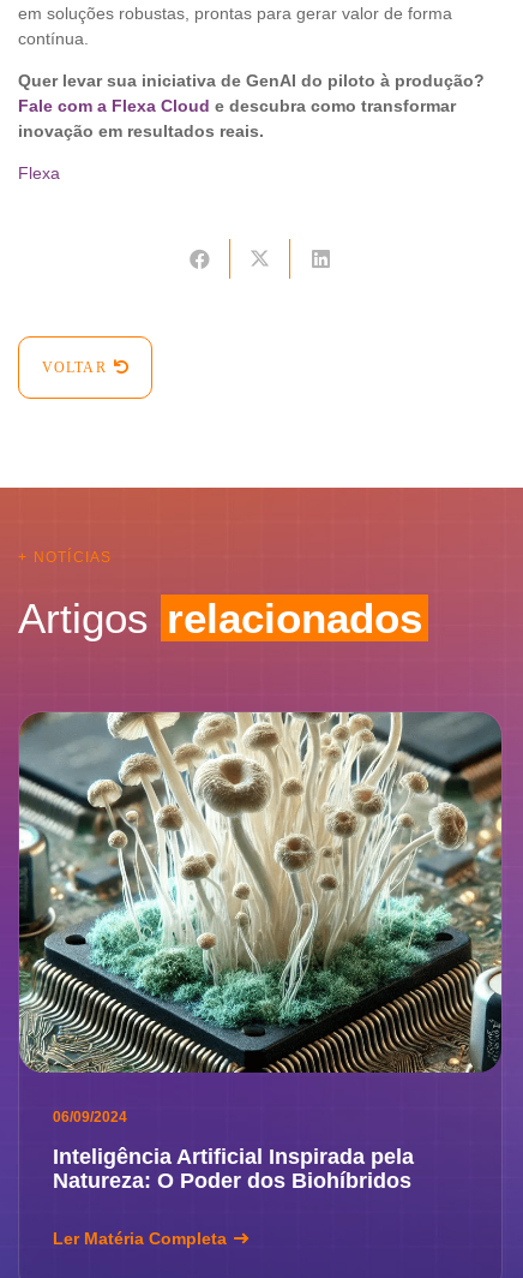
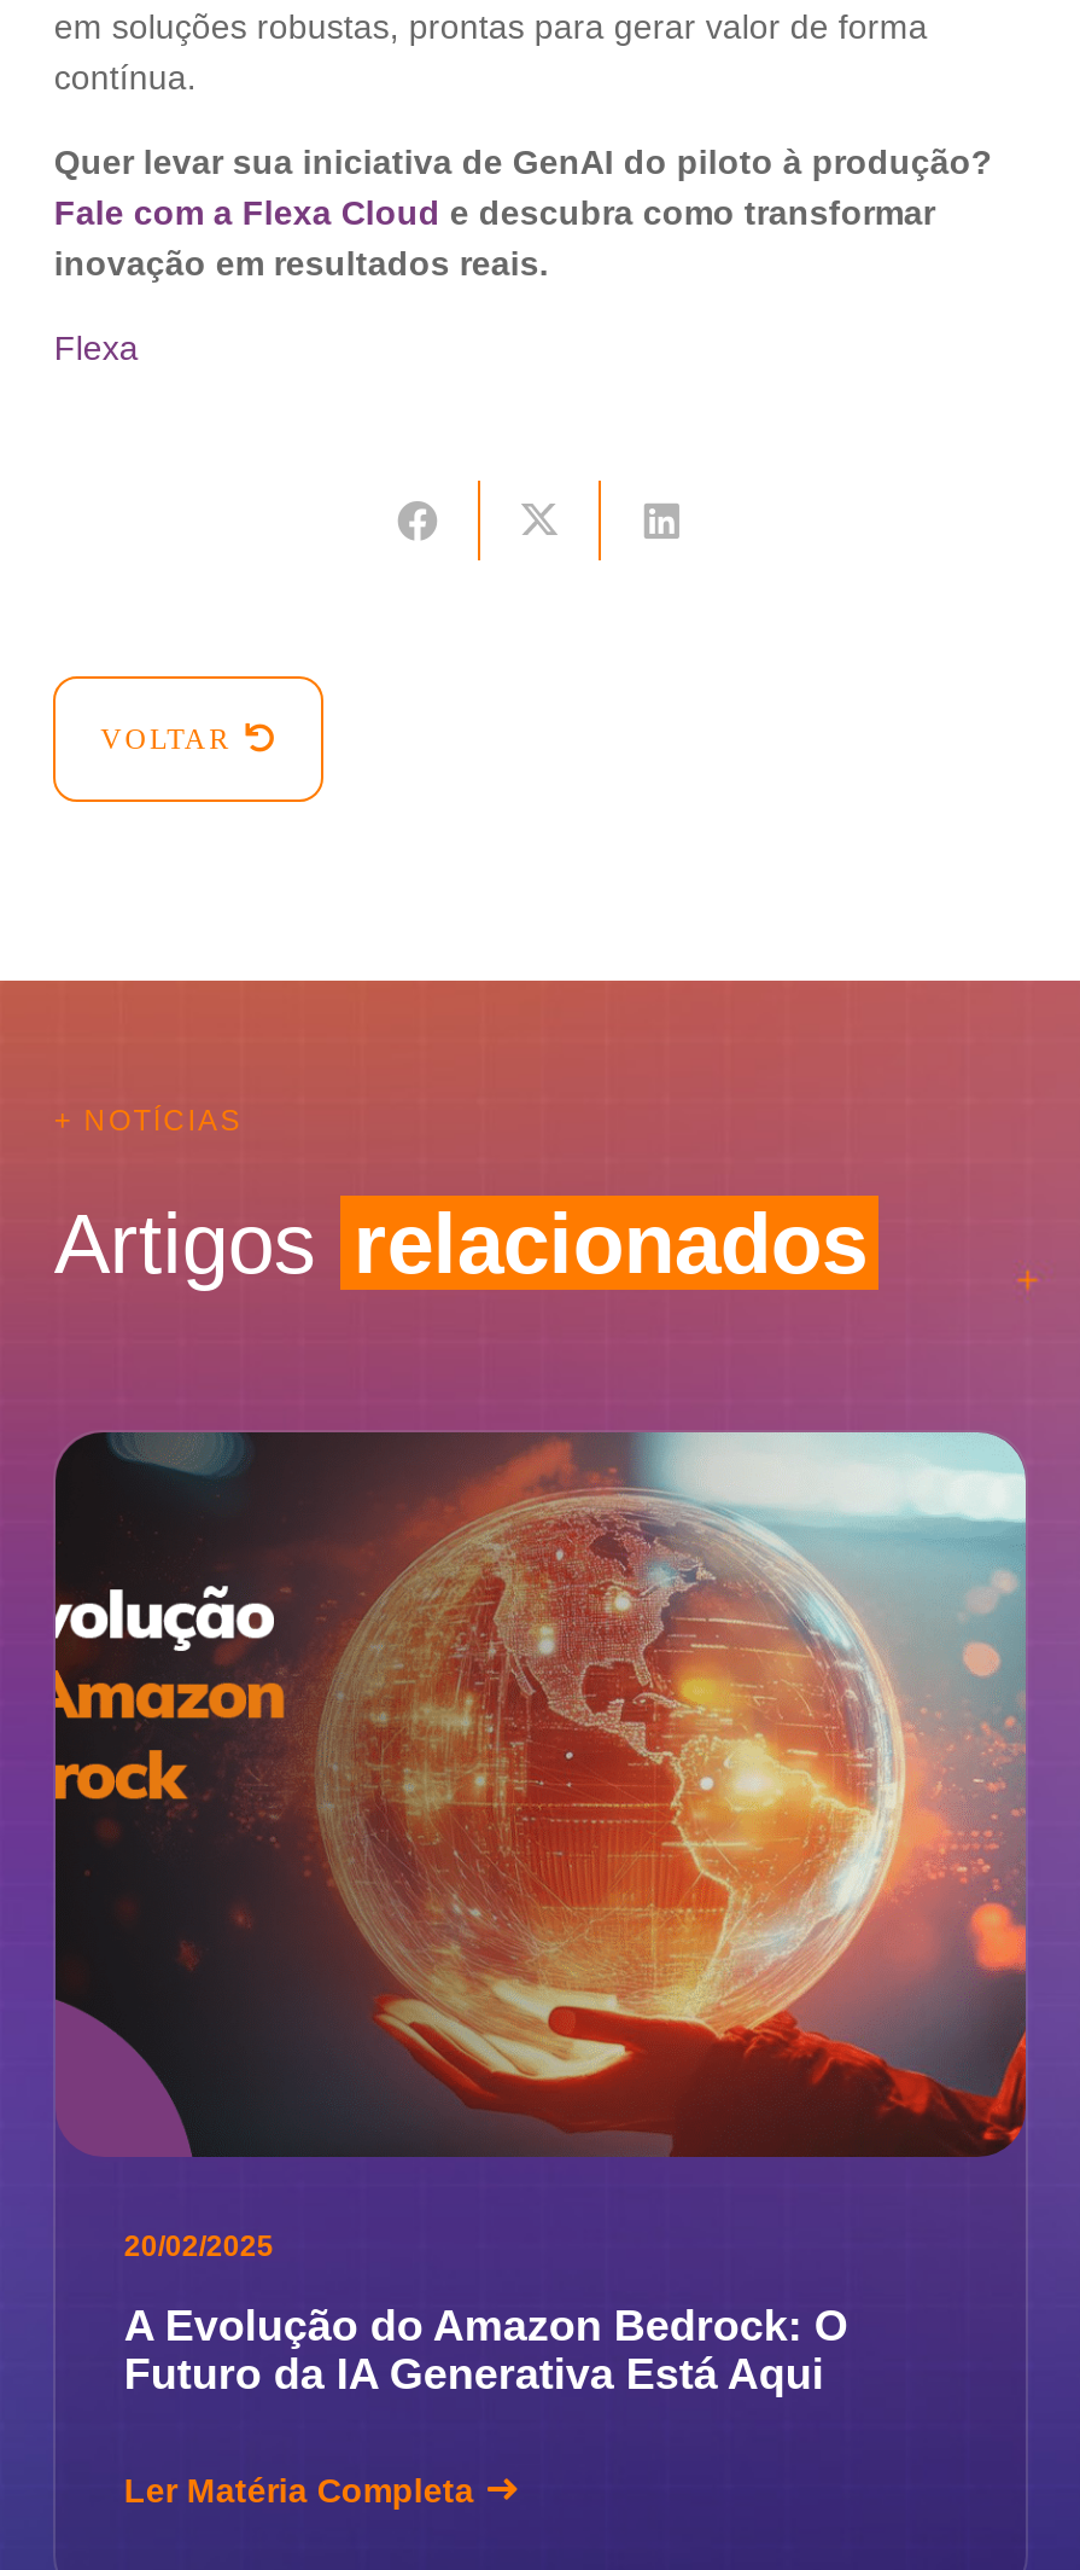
[18,711,503,1125] [image] | 06/09/2024 -> [53,1430,1028,2262] [image] | 20/02/2025
[53,1144,414,1192] Inteligência Artificial Inspirada pela | Natureza: O Poder dos Biohíbridos -> [124,2301,848,2397] A Evolução do Amazon Bedrock: O | Futuro da IA Generativa Está Aqui

